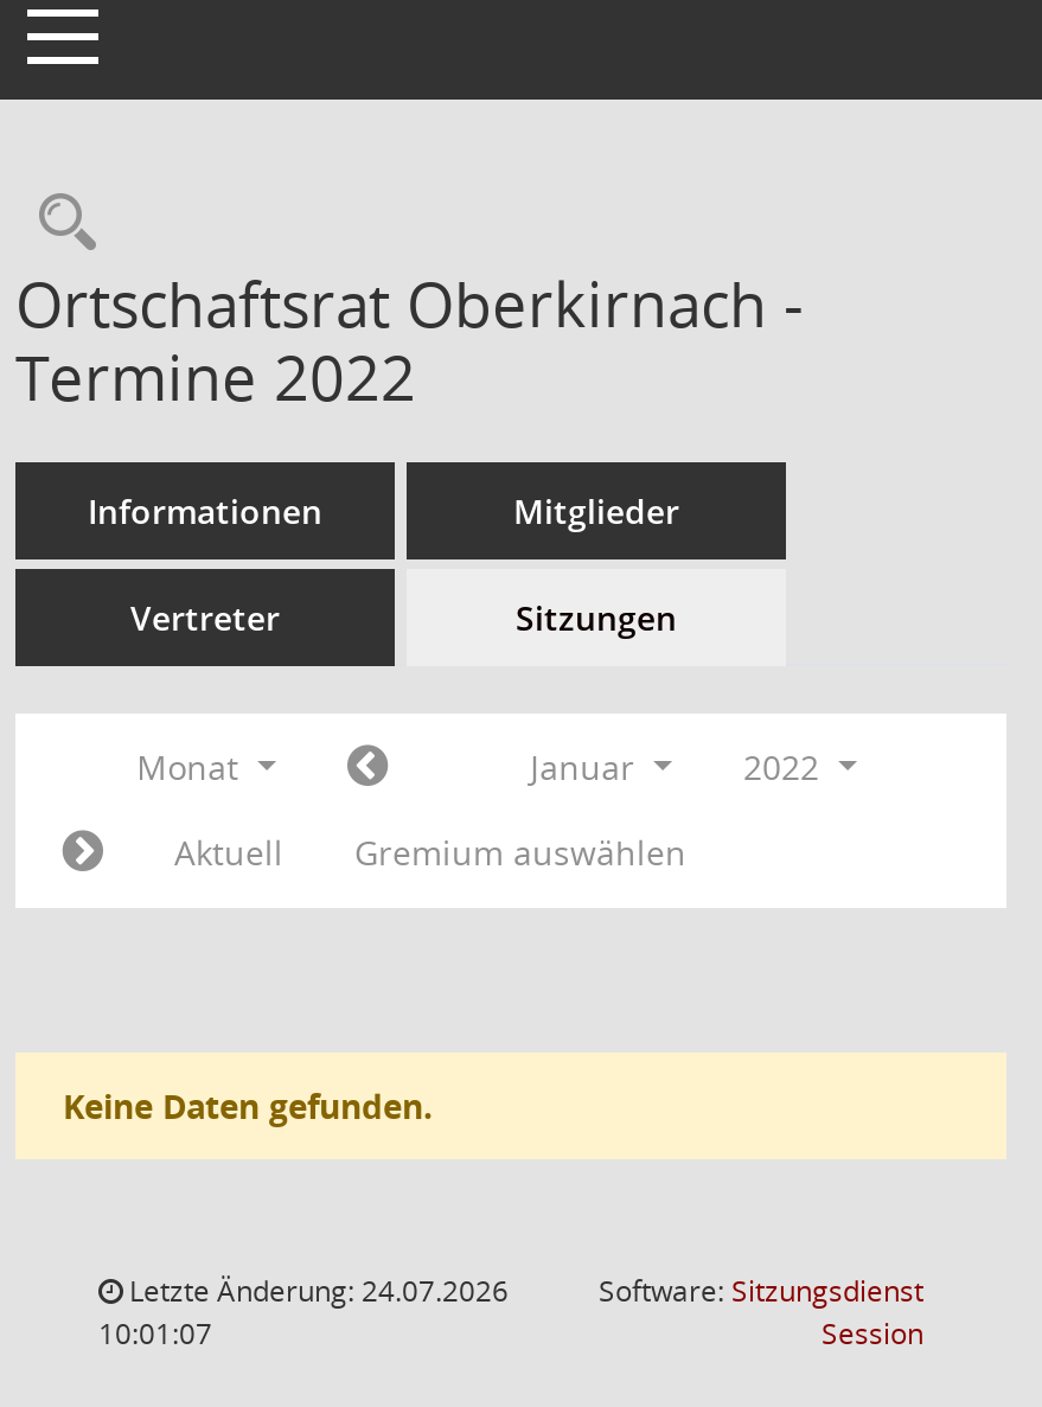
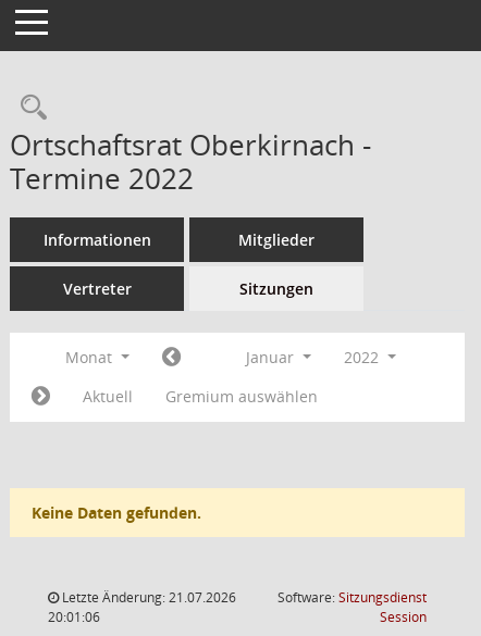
[122,1271,509,1311] Letzte Änderung: 24.07.2026 -> [59,588,236,607] Letzte Änderung: 21.07.2026
[98,1313,212,1354] 10:01:07 -> [48,608,100,626] 20:01:06

